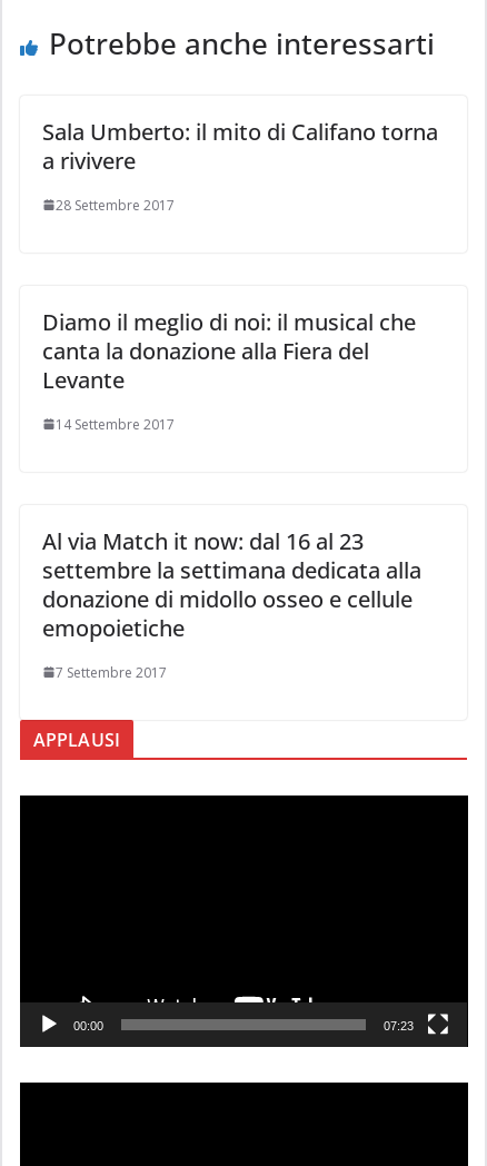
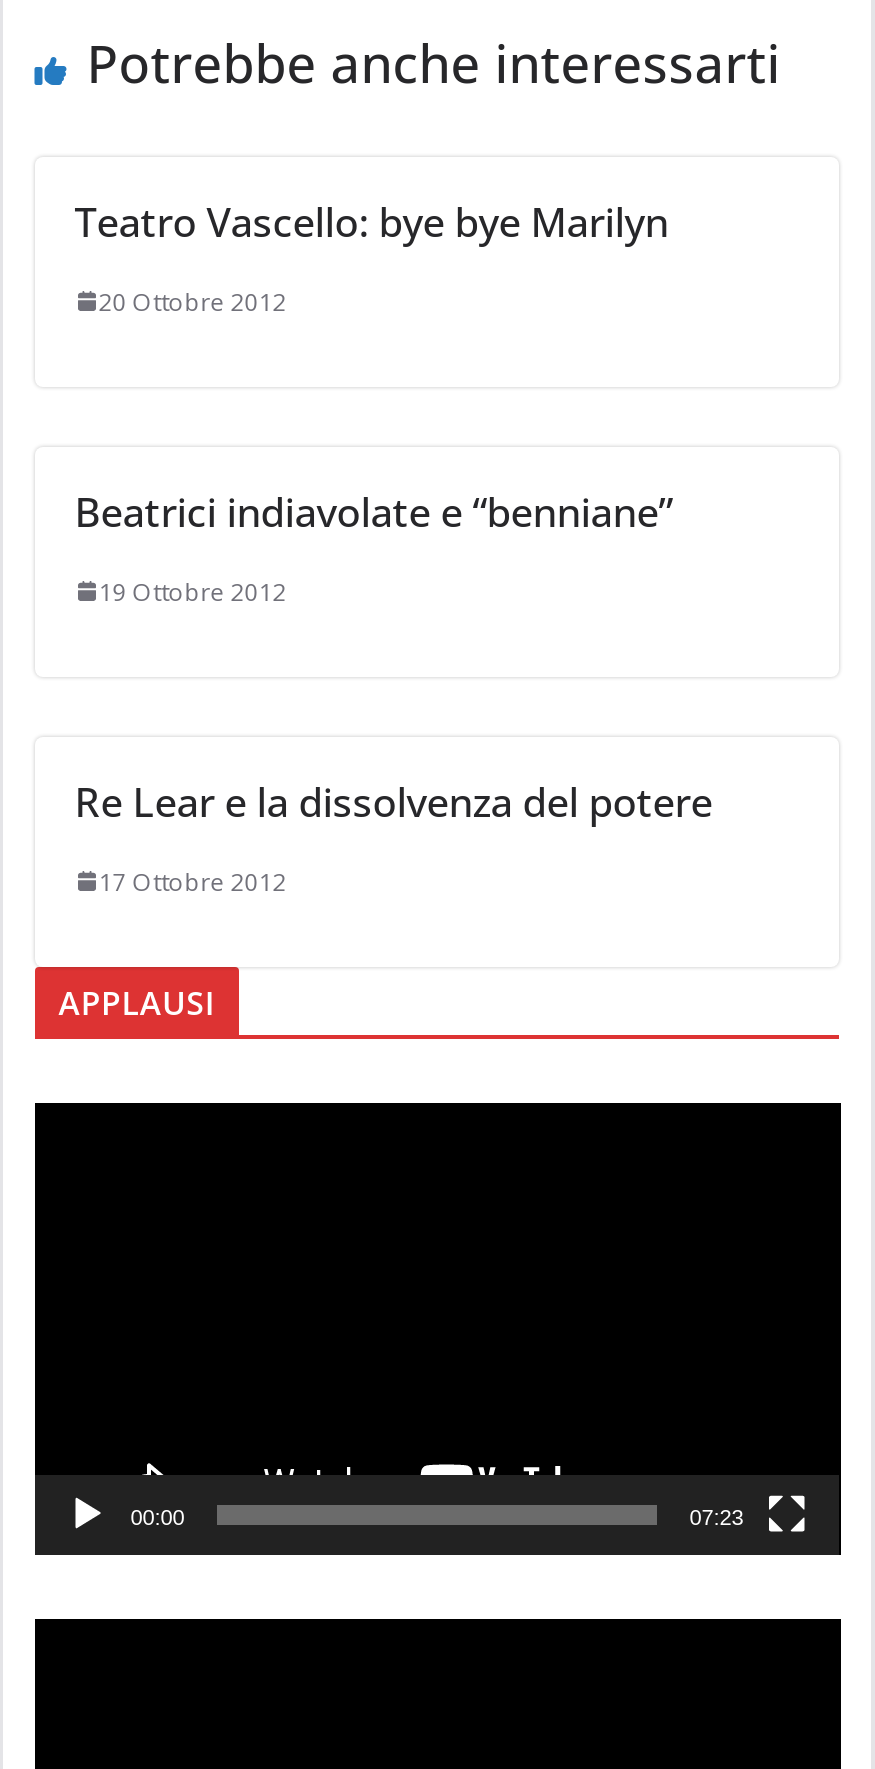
[42,117,438,176] Sala Umberto: il mito di Califano torna | a rivivere -> [74,195,668,249] Teatro Vascello: bye bye Marilyn
[55,196,174,215] 28 Settembre 2017 -> [98,285,286,319] 20 Ottobre 2012
[42,307,416,395] Diamo il meglio di noi: il musical che | canta la donazione alla Fiera del | Levante -> [74,485,672,539] Beatrici indiavolate e “benniane”
[55,415,174,434] 14 Settembre 2017 -> [98,575,286,609] 19 Ottobre 2012
[42,526,421,643] Al via Match it now: dal 16 al 23 | settembre la settimana dedicata alla | donazione di midollo osseo e cellule | emopoietiche -> [74,775,712,829] Re Lear e la dissolvenza del potere
[55,663,166,682] 7 Settembre 2017 -> [98,865,286,899] 17 Ottobre 2012

